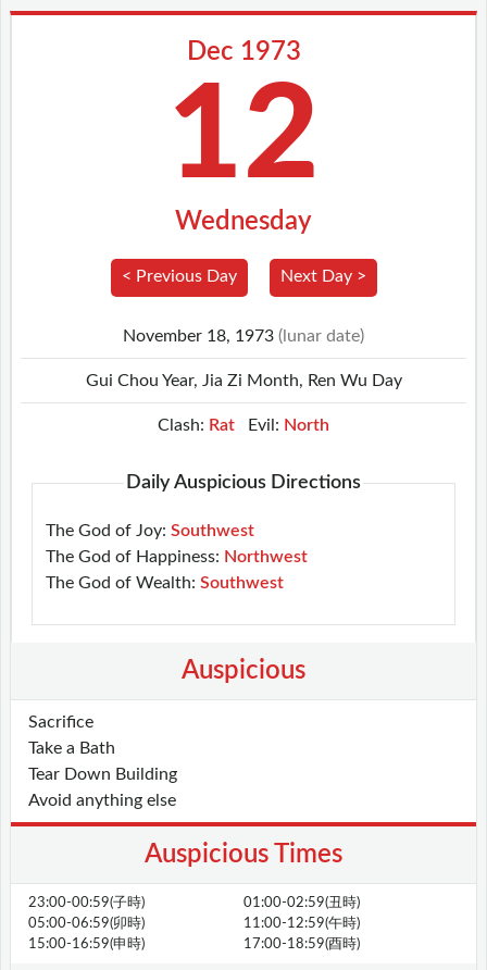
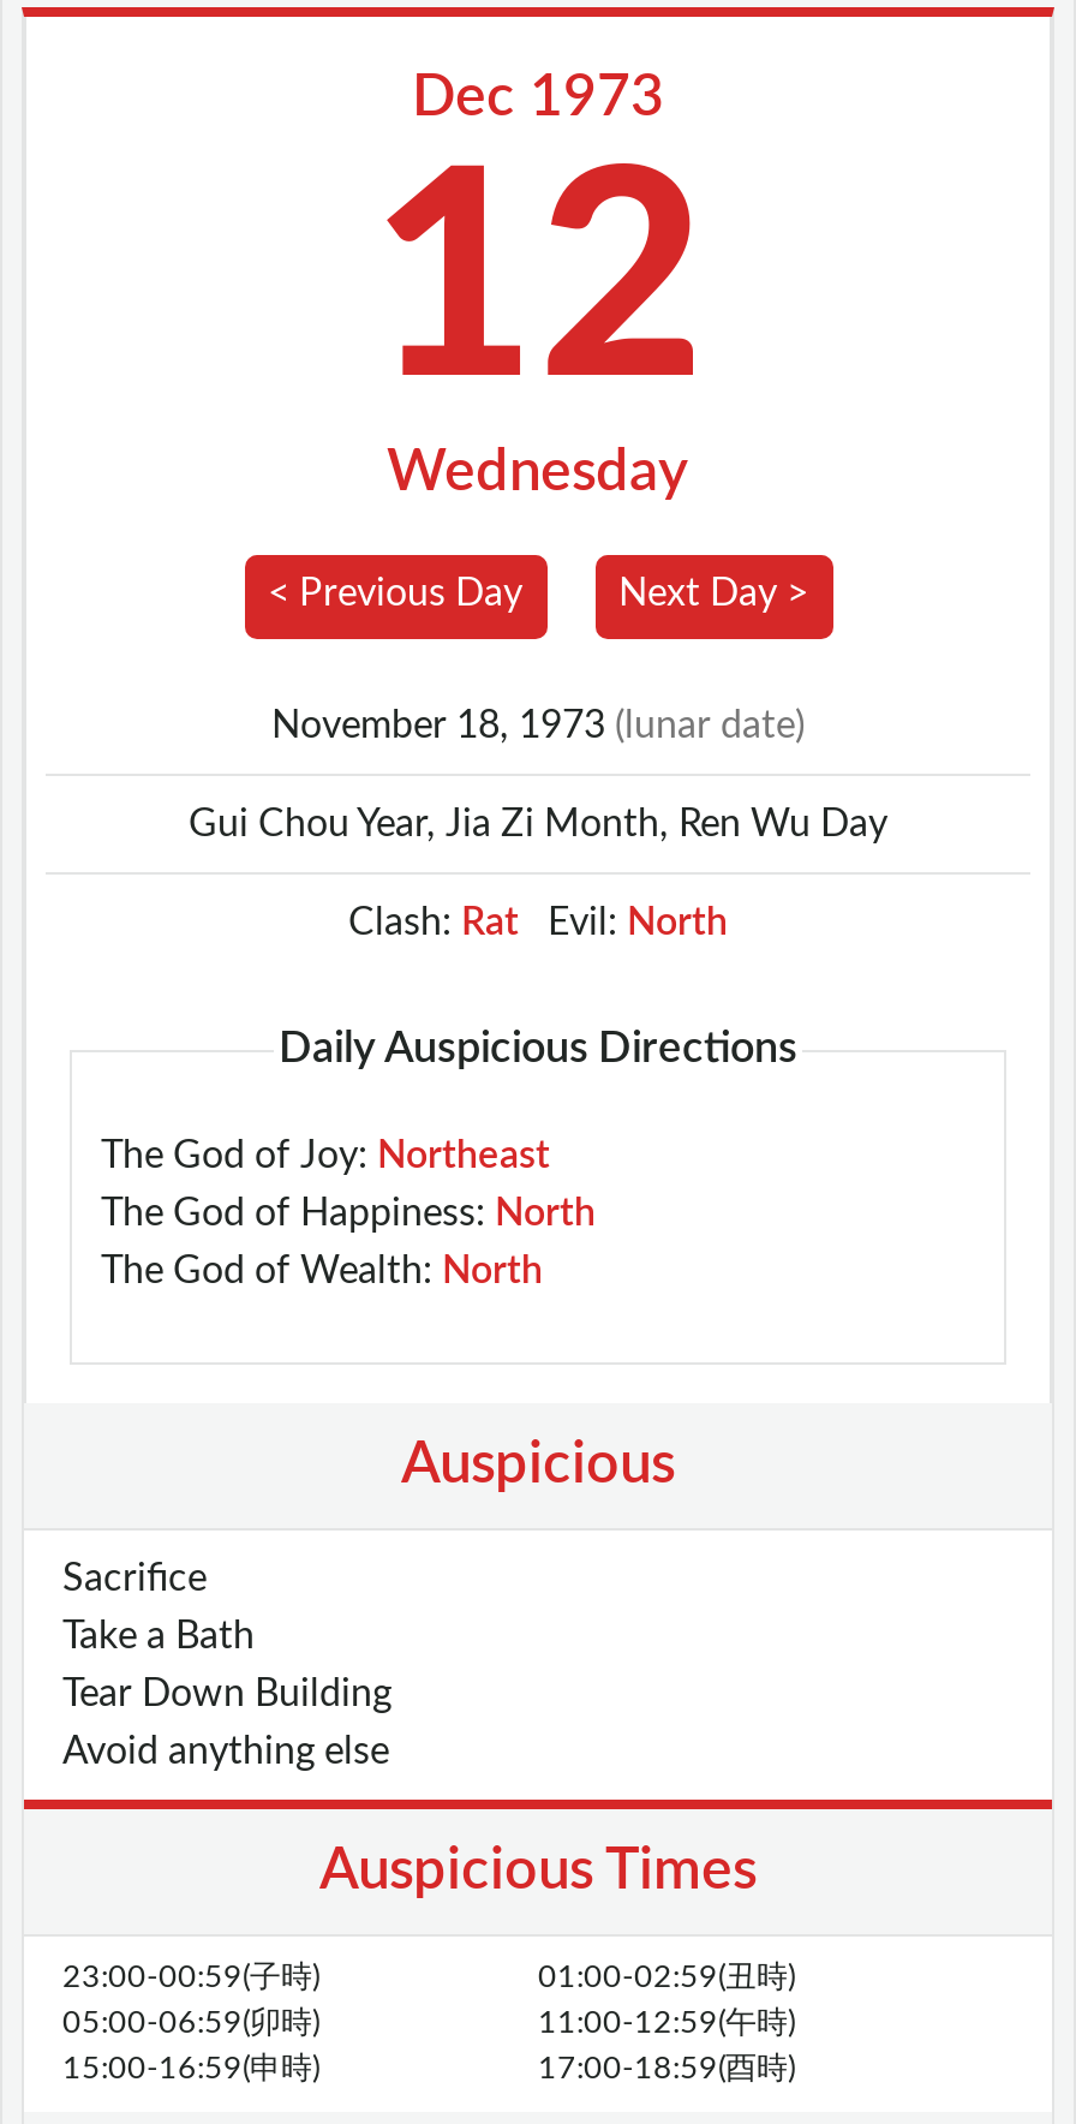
[46,522,254,539] The God of Joy: Southwest -> [101,1136,550,1174] The God of Joy: Northeast
[46,548,308,565] The God of Happiness: Northwest -> [101,1193,596,1232] The God of Happiness: North
[46,574,284,591] The God of Wealth: Southwest -> [101,1251,543,1289] The God of Wealth: North

